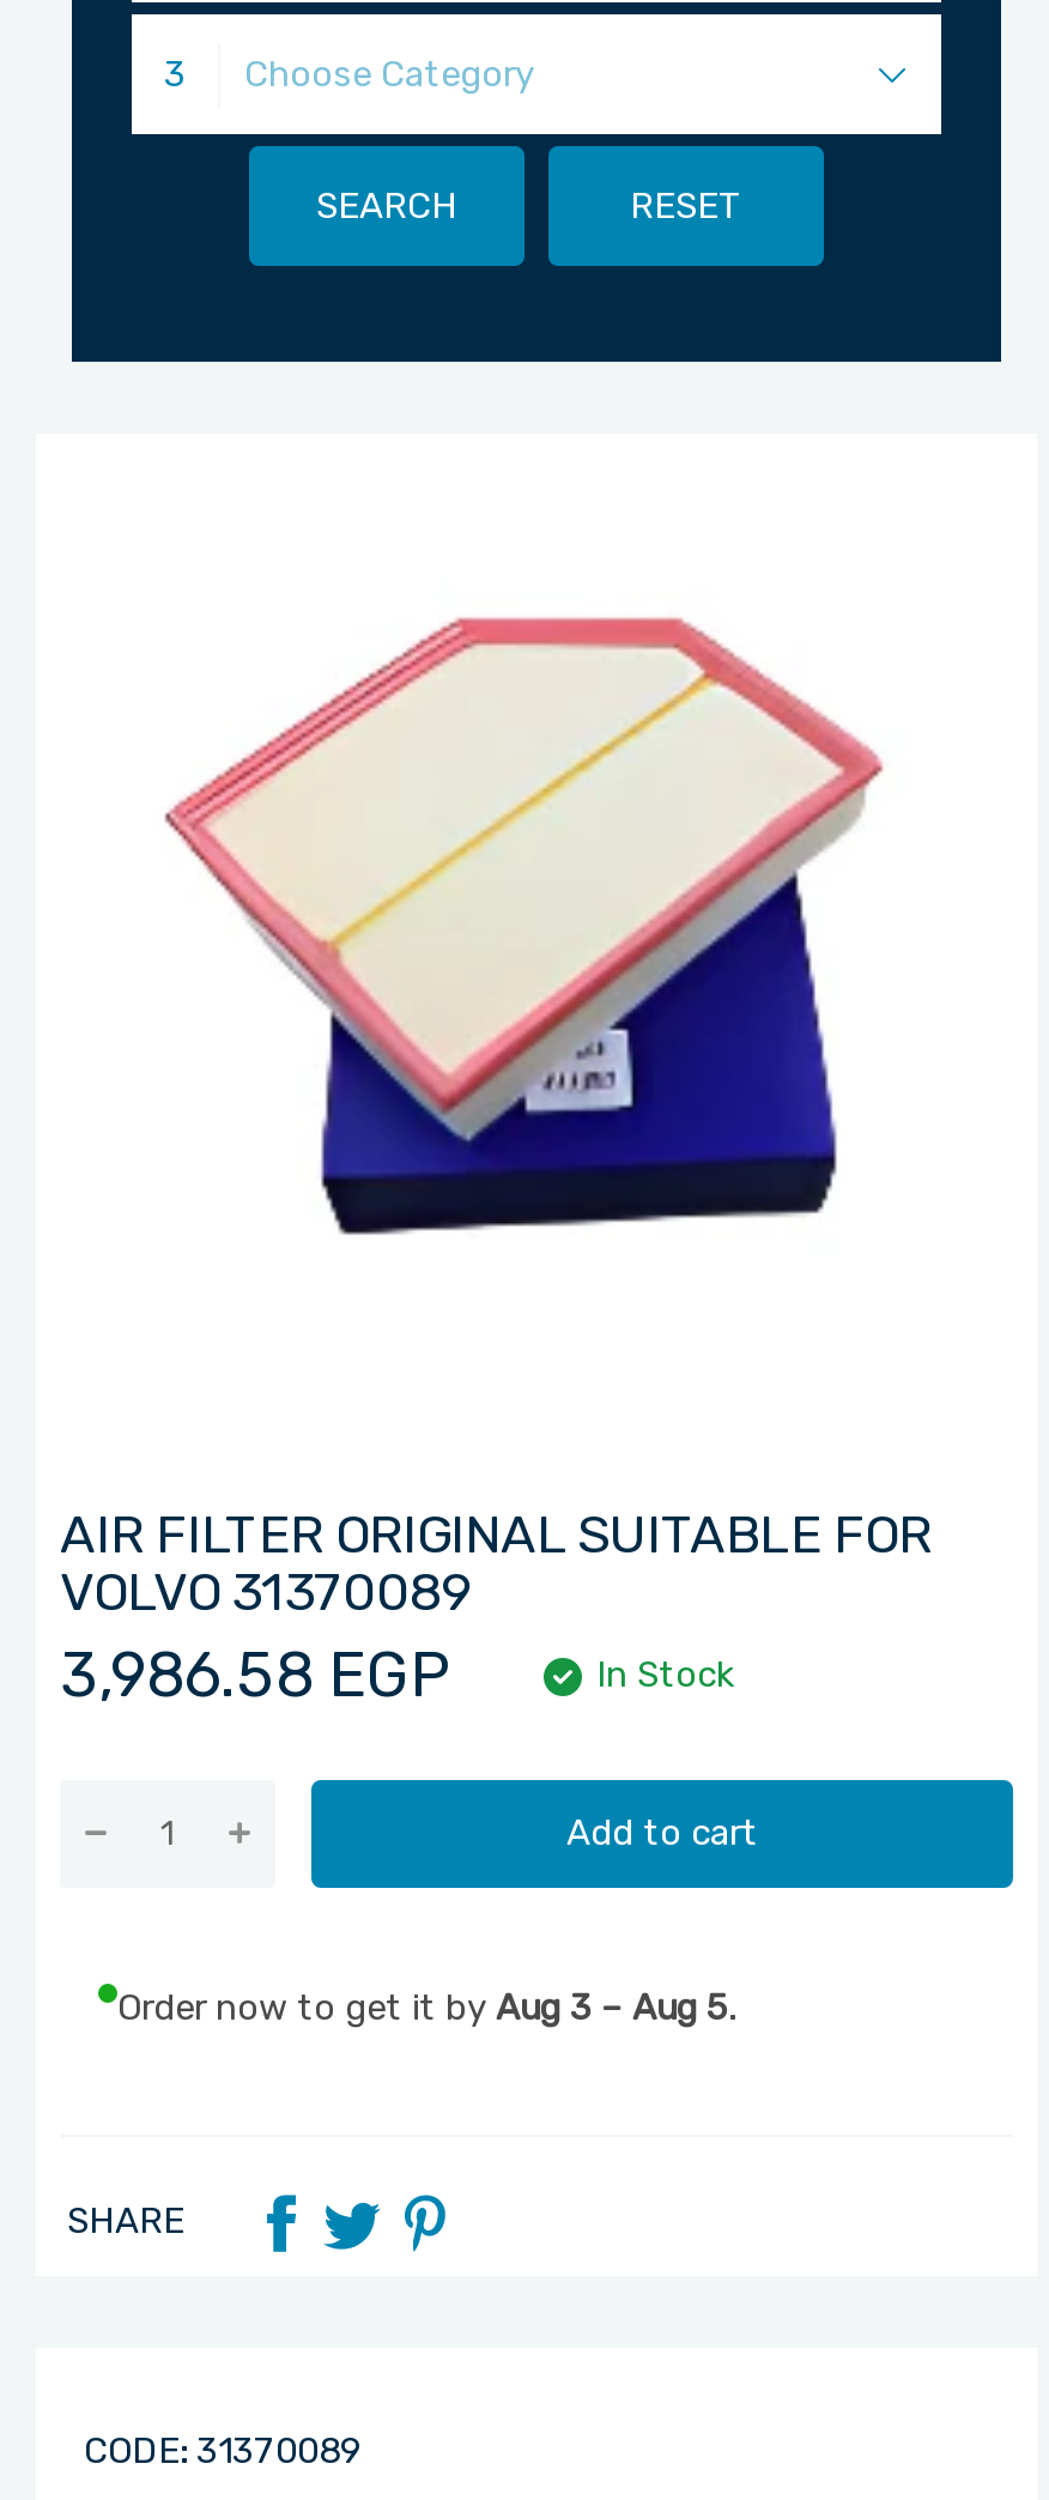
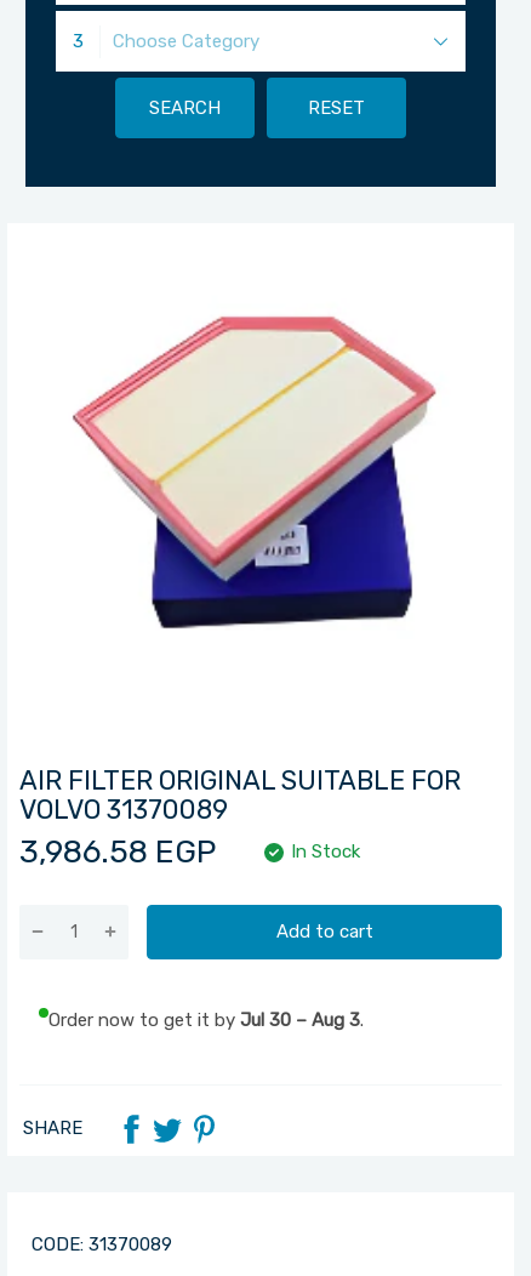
[117,1985,735,2028] Order now to get it by Aug 3 – Aug 5. -> [48,1009,364,1031] Order now to get it by Jul 30 – Aug 3.

